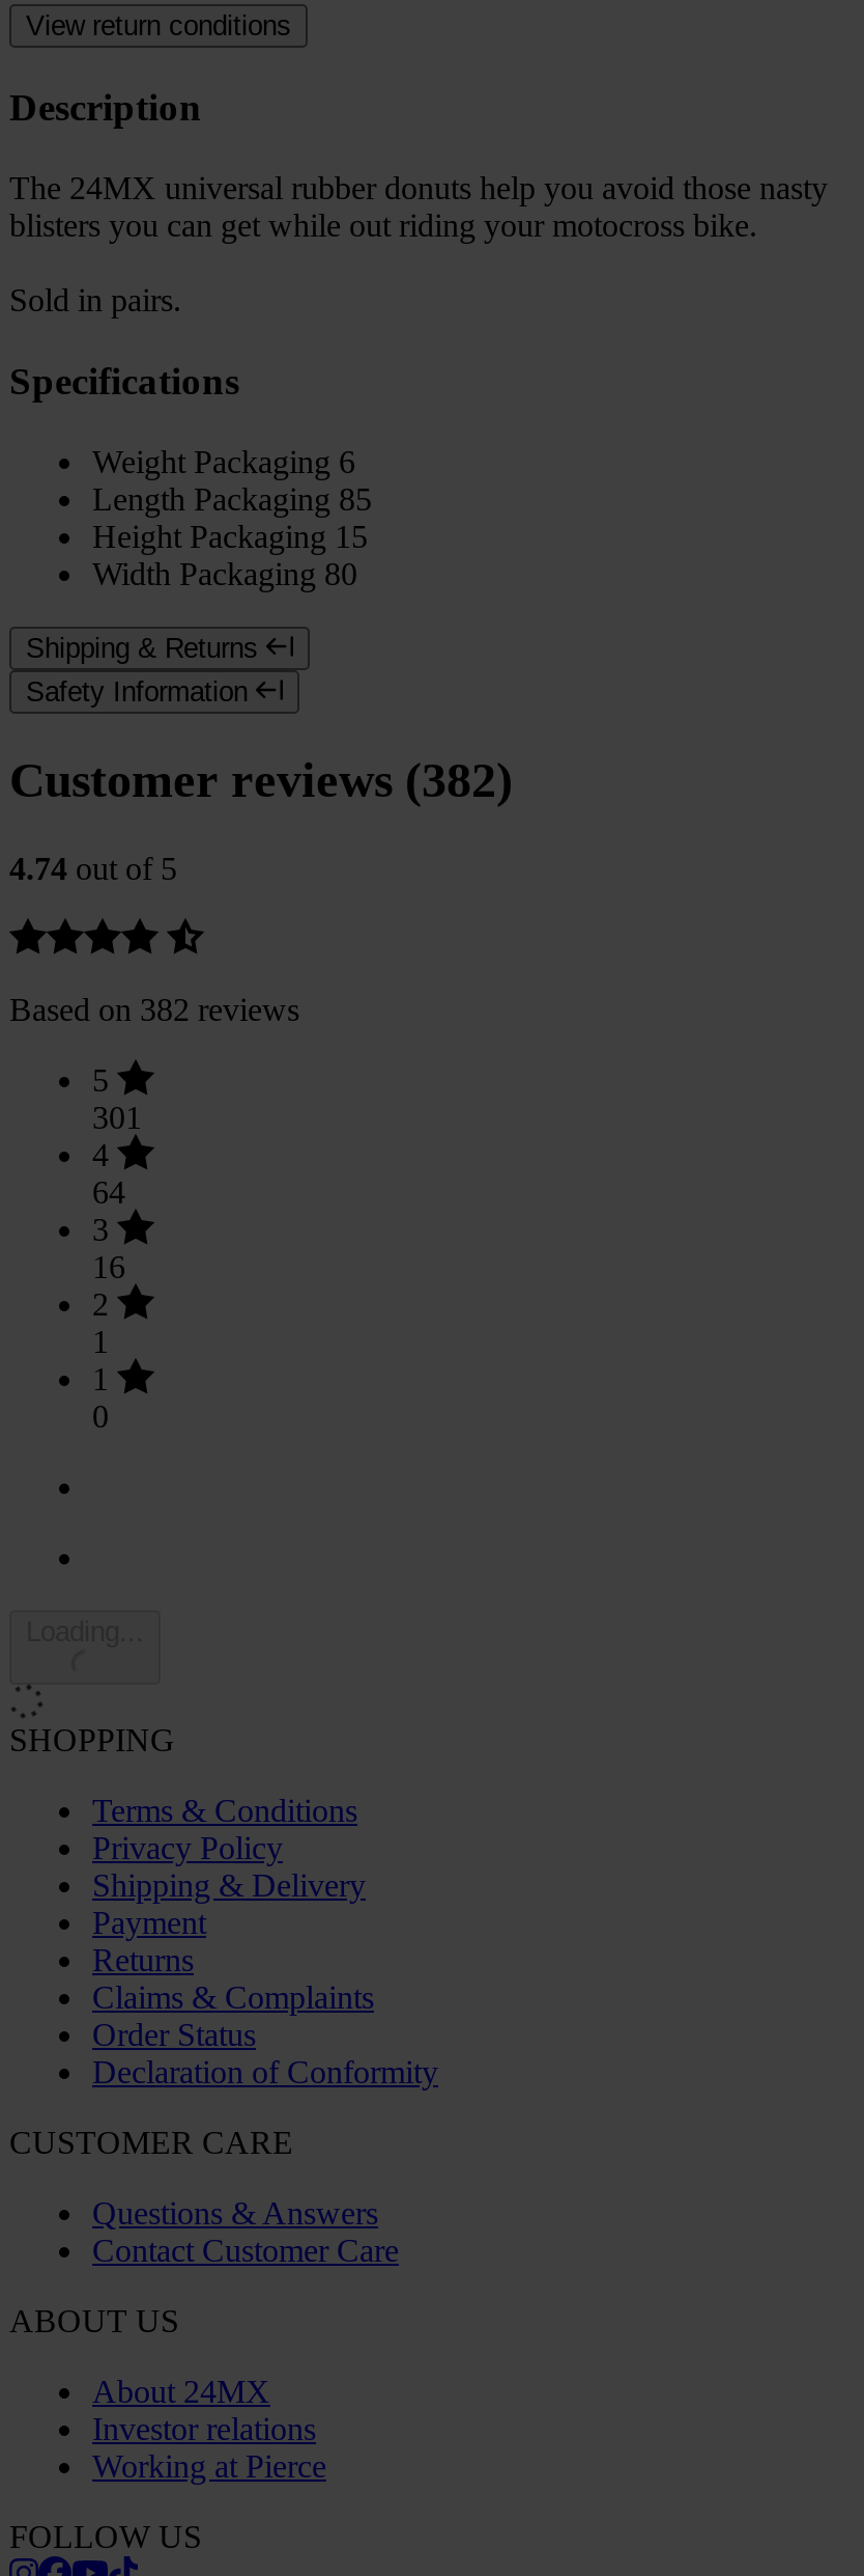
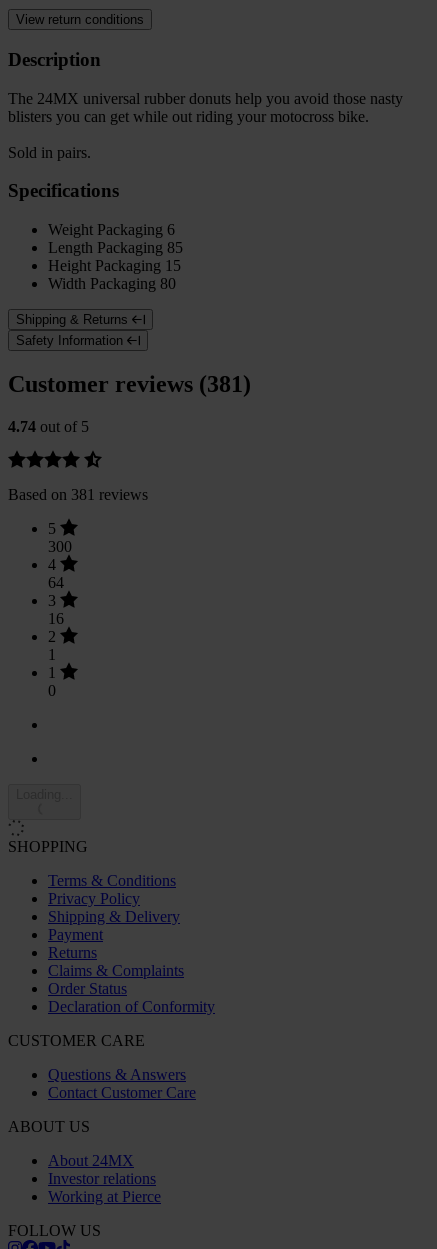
[9,754,513,808] Customer reviews (382) -> [8,371,251,397] Customer reviews (381)
[9,993,299,1028] Based on 382 reviews -> [8,486,148,503] Based on 381 reviews
[92,1101,142,1136] 301 -> [48,538,72,555] 300

